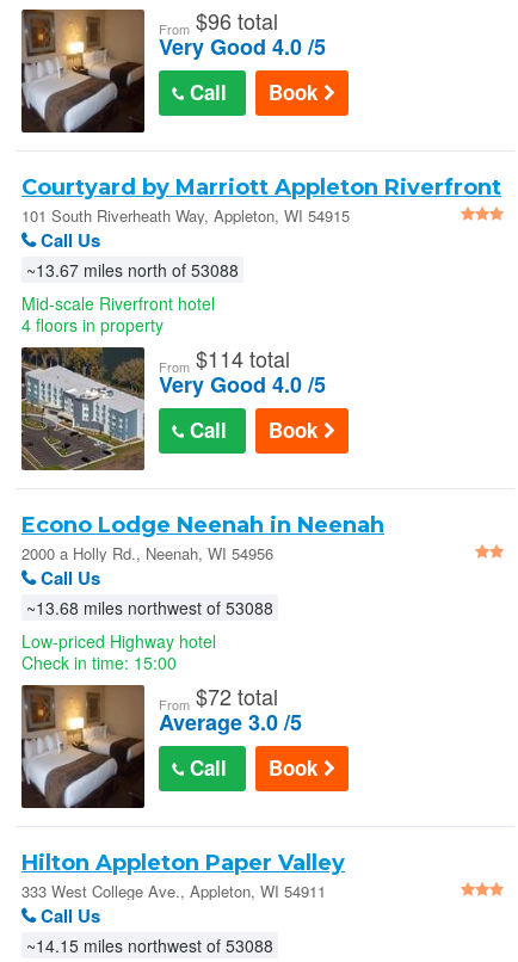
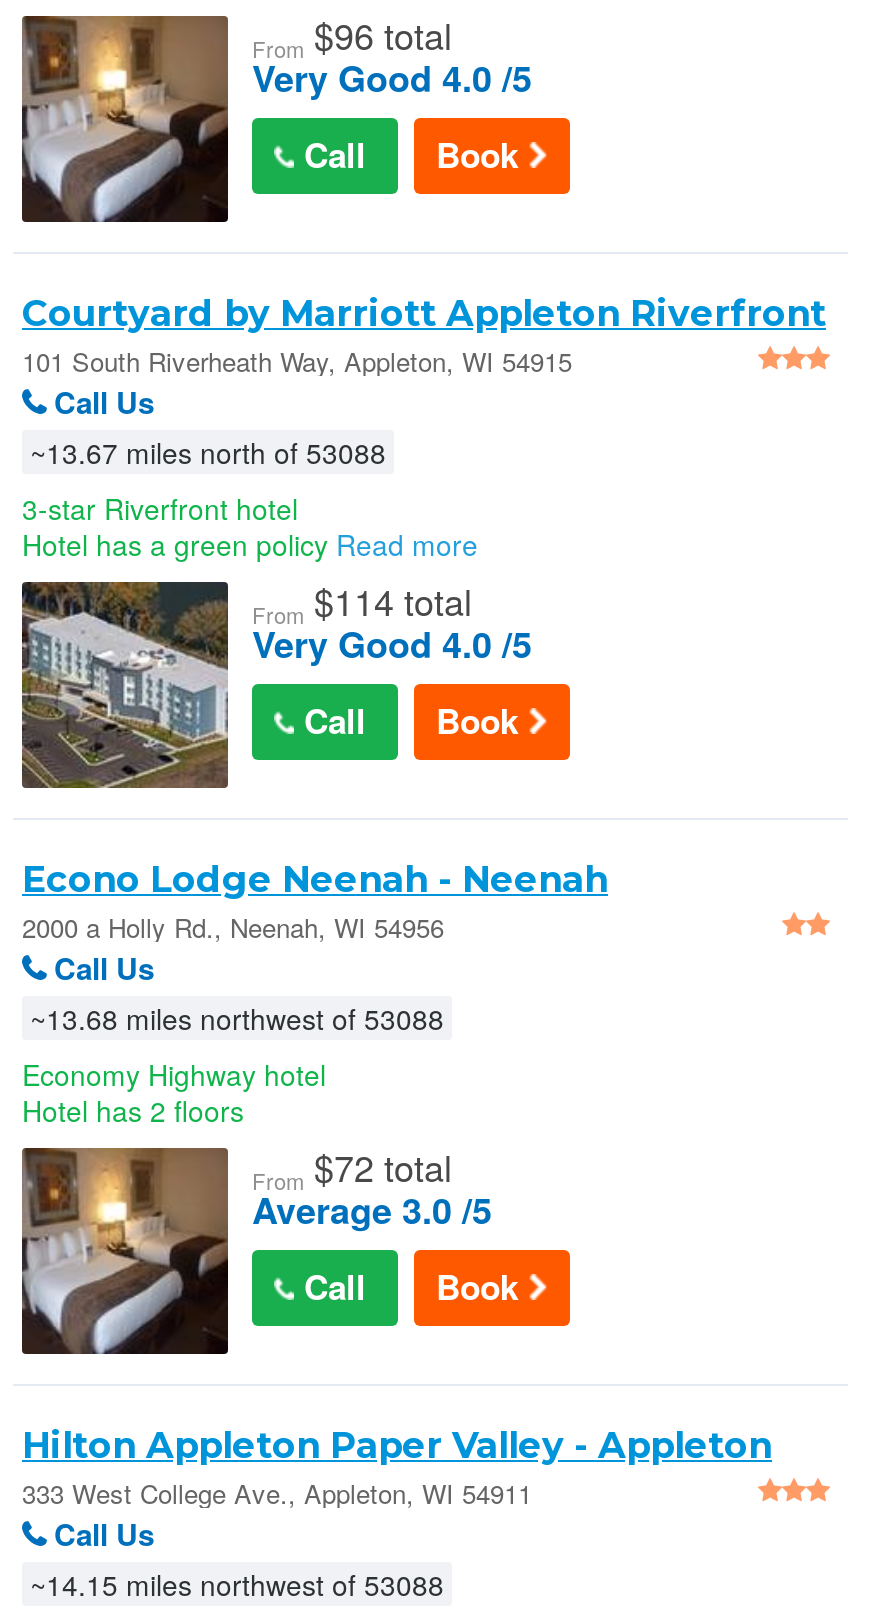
[21,291,215,337] Mid-scale Riverfront hotel | 4 floors in property -> [22,488,478,564] 3-star Riverfront hotel | Hotel has a green policy Read more
[21,512,384,538] Econo Lodge Neenah in Neenah -> [22,858,608,902] Econo Lodge Neenah - Neenah
[21,629,216,674] Low-priced Highway hotel | Check in time: 15:00 -> [22,1054,326,1130] Economy Highway hotel | Hotel has 2 floors
[21,850,345,876] Hilton Appleton Paper Valley -> [22,1424,772,1468] Hilton Appleton Paper Valley - Appleton

